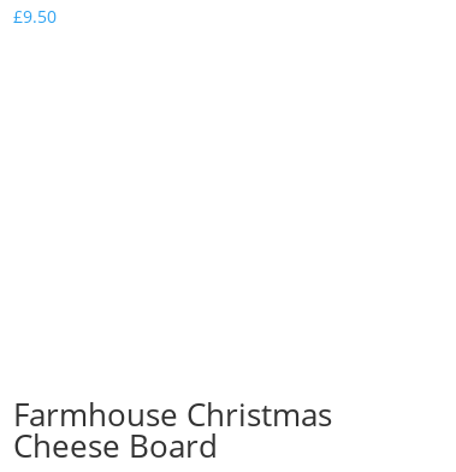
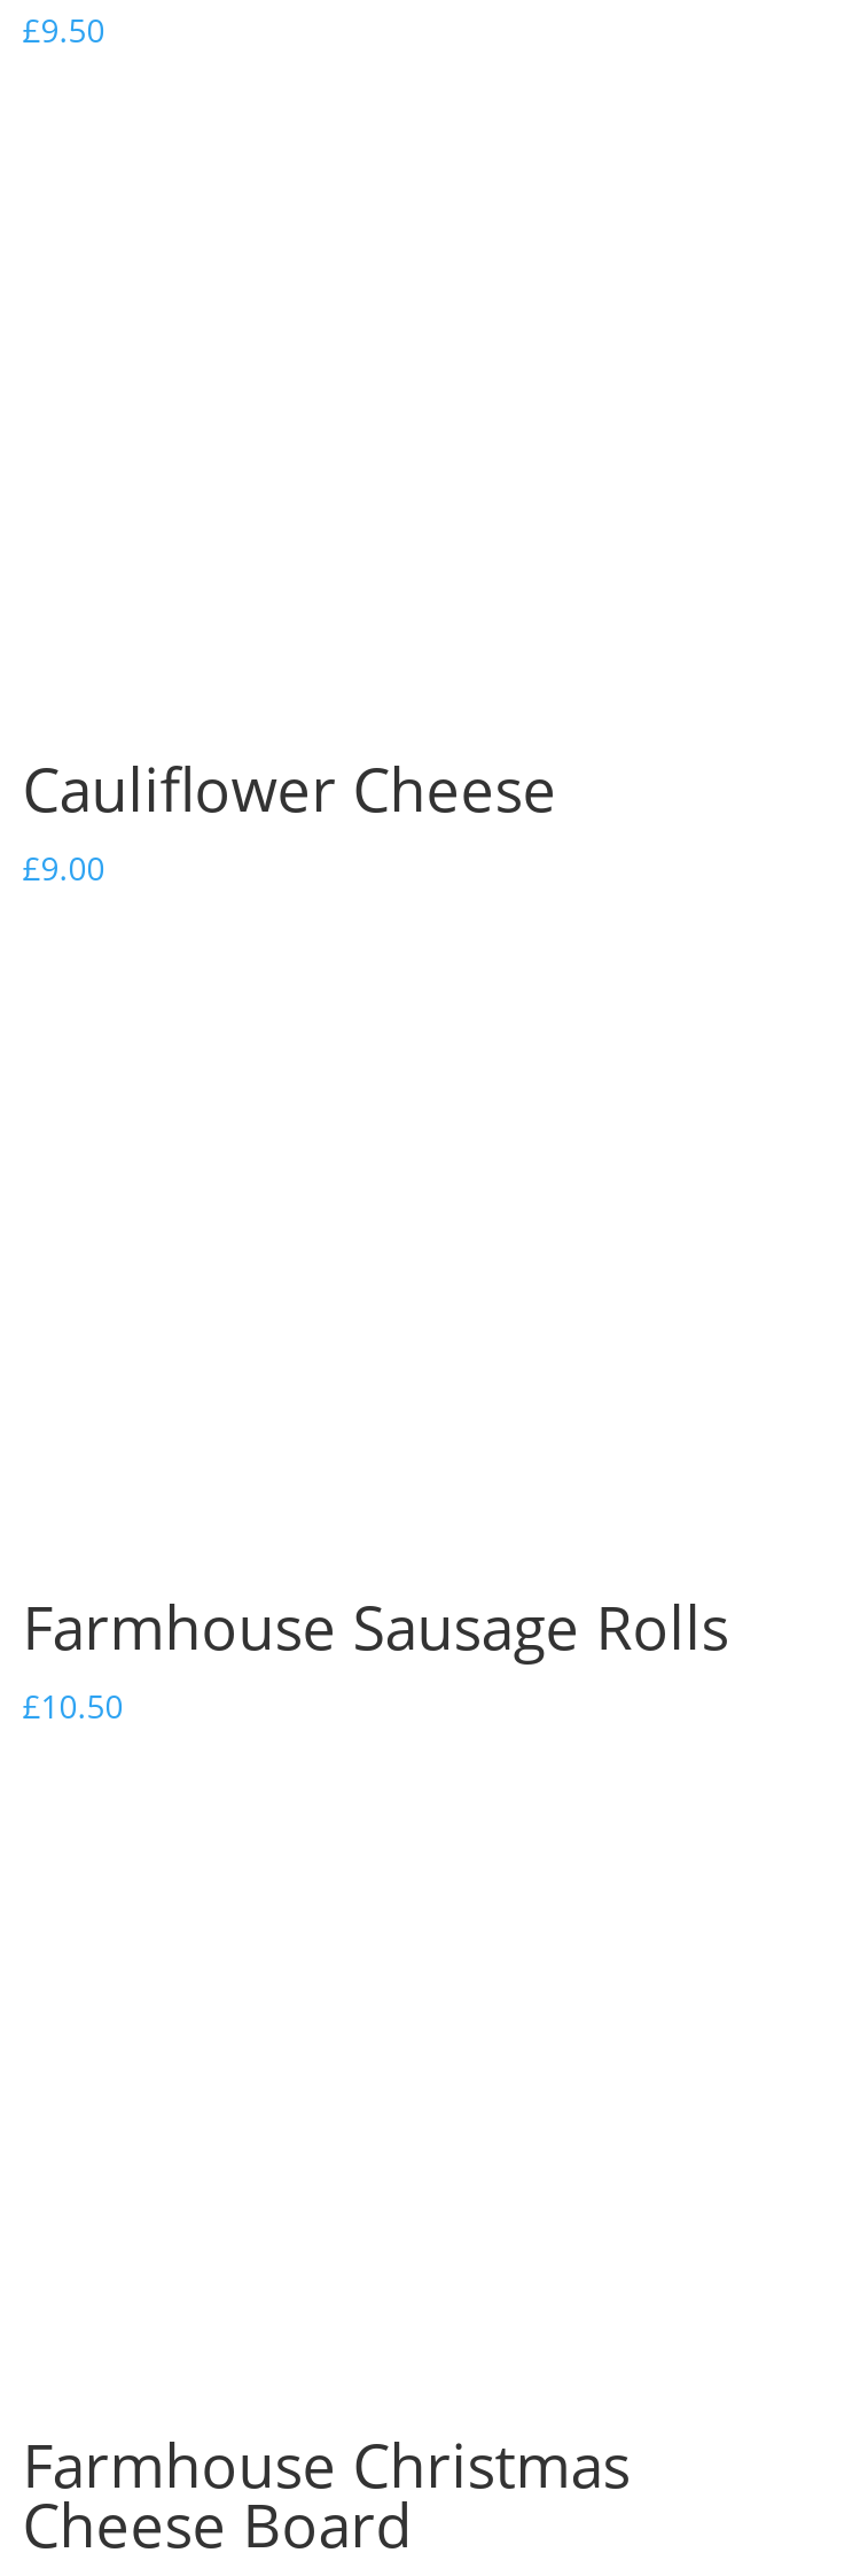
none -> [22,748,557,890] Cauliflower Cheese | £9.00
none -> [22,1586,729,1728] Farmhouse Sausage Rolls | £10.50

